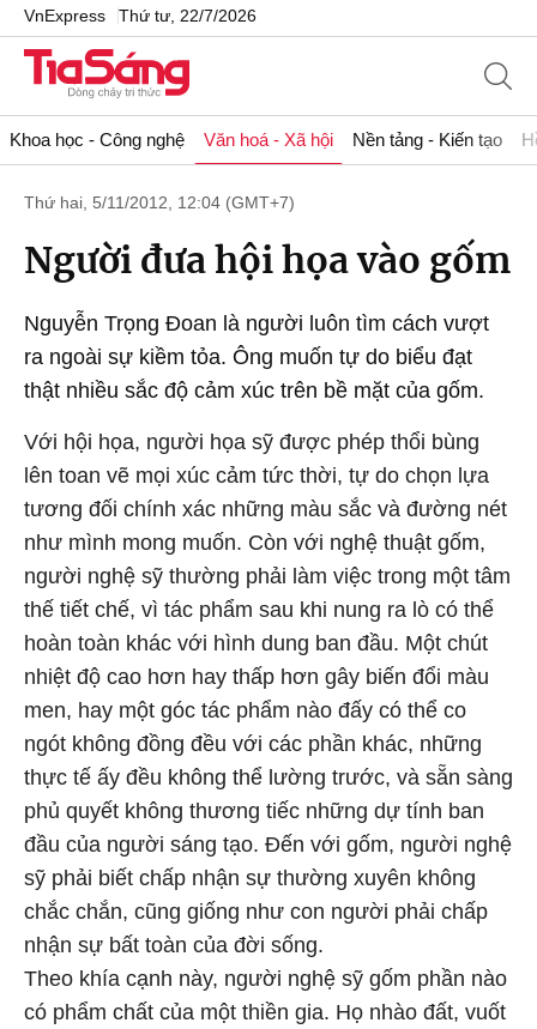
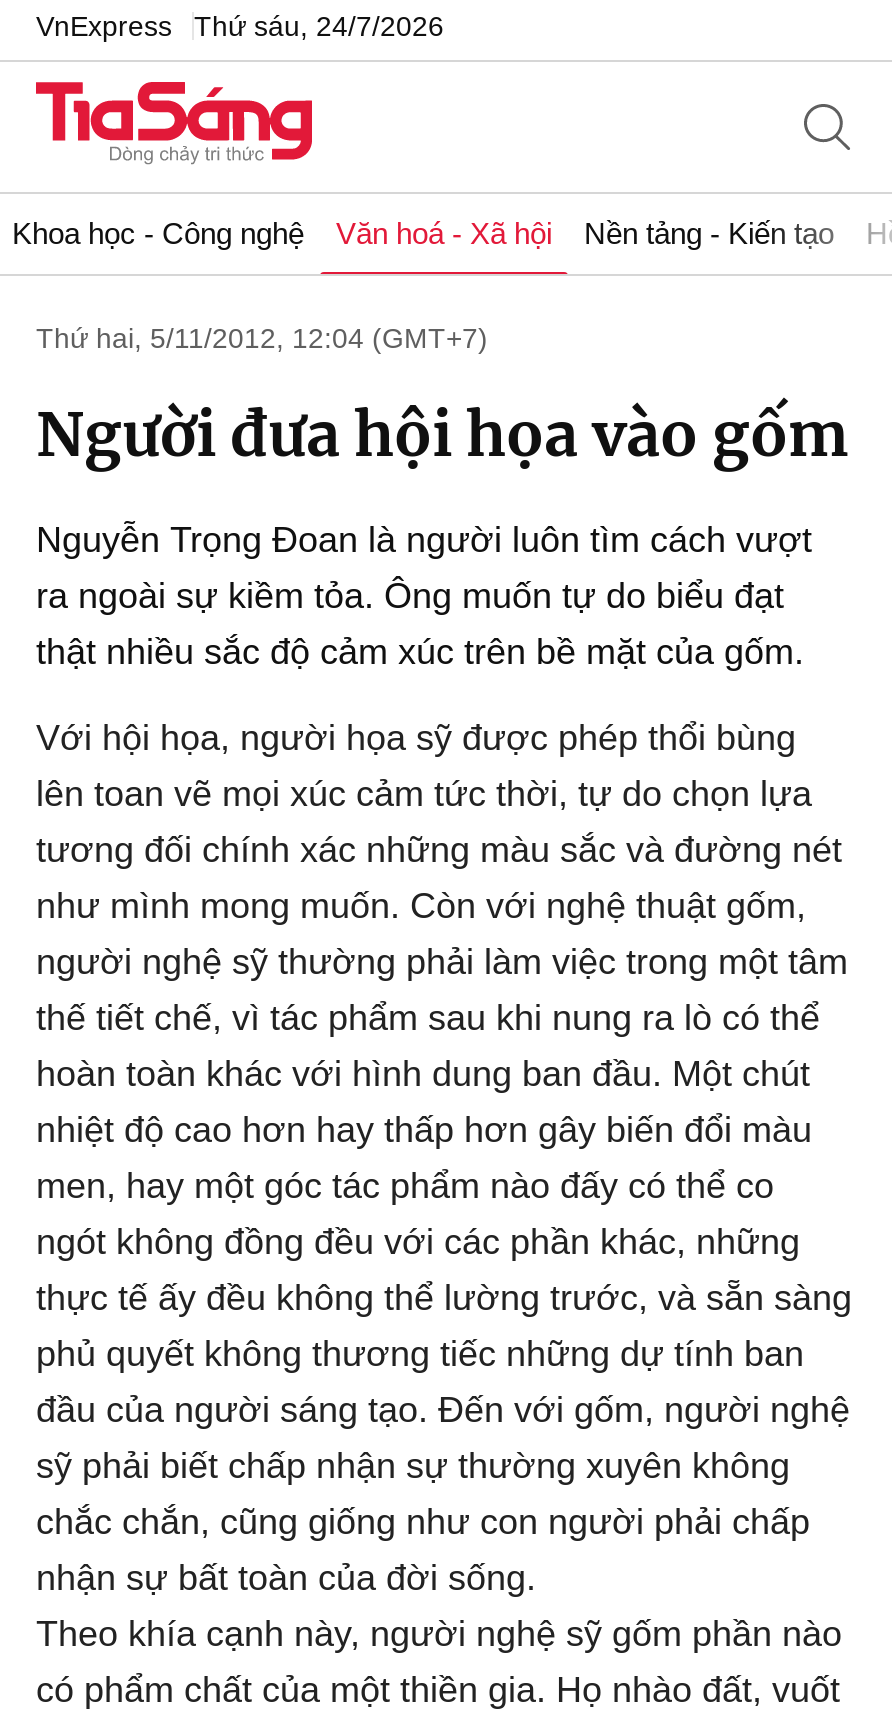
[24,5,257,25] VnExpress Thứ tư, 22/7/2026 -> [36,9,444,41] VnExpress Thứ sáu, 24/7/2026

